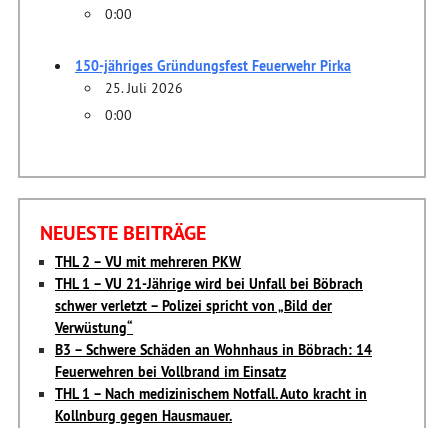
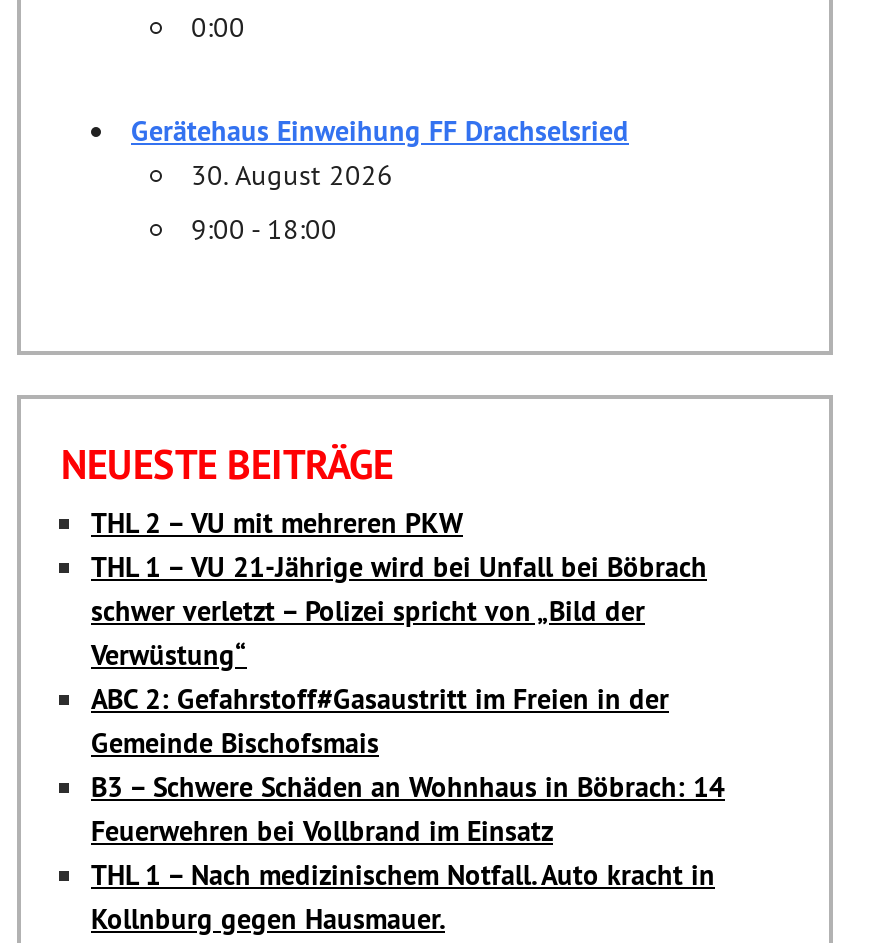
[75,57,351,97] 150-jähriges Gründungsfest Feuerwehr Pirka | 25. Juli 2026 -> [131,114,629,194] Gerätehaus Einweihung FF Drachselsried | 30. August 2026
[105,106,132,124] 0:00 -> [191,212,337,248] 9:00 - 18:00
none -> [91,682,669,762] ABC 2: Gefahrstoff#Gasaustritt im Freien in der | Gemeinde Bischofsmais

